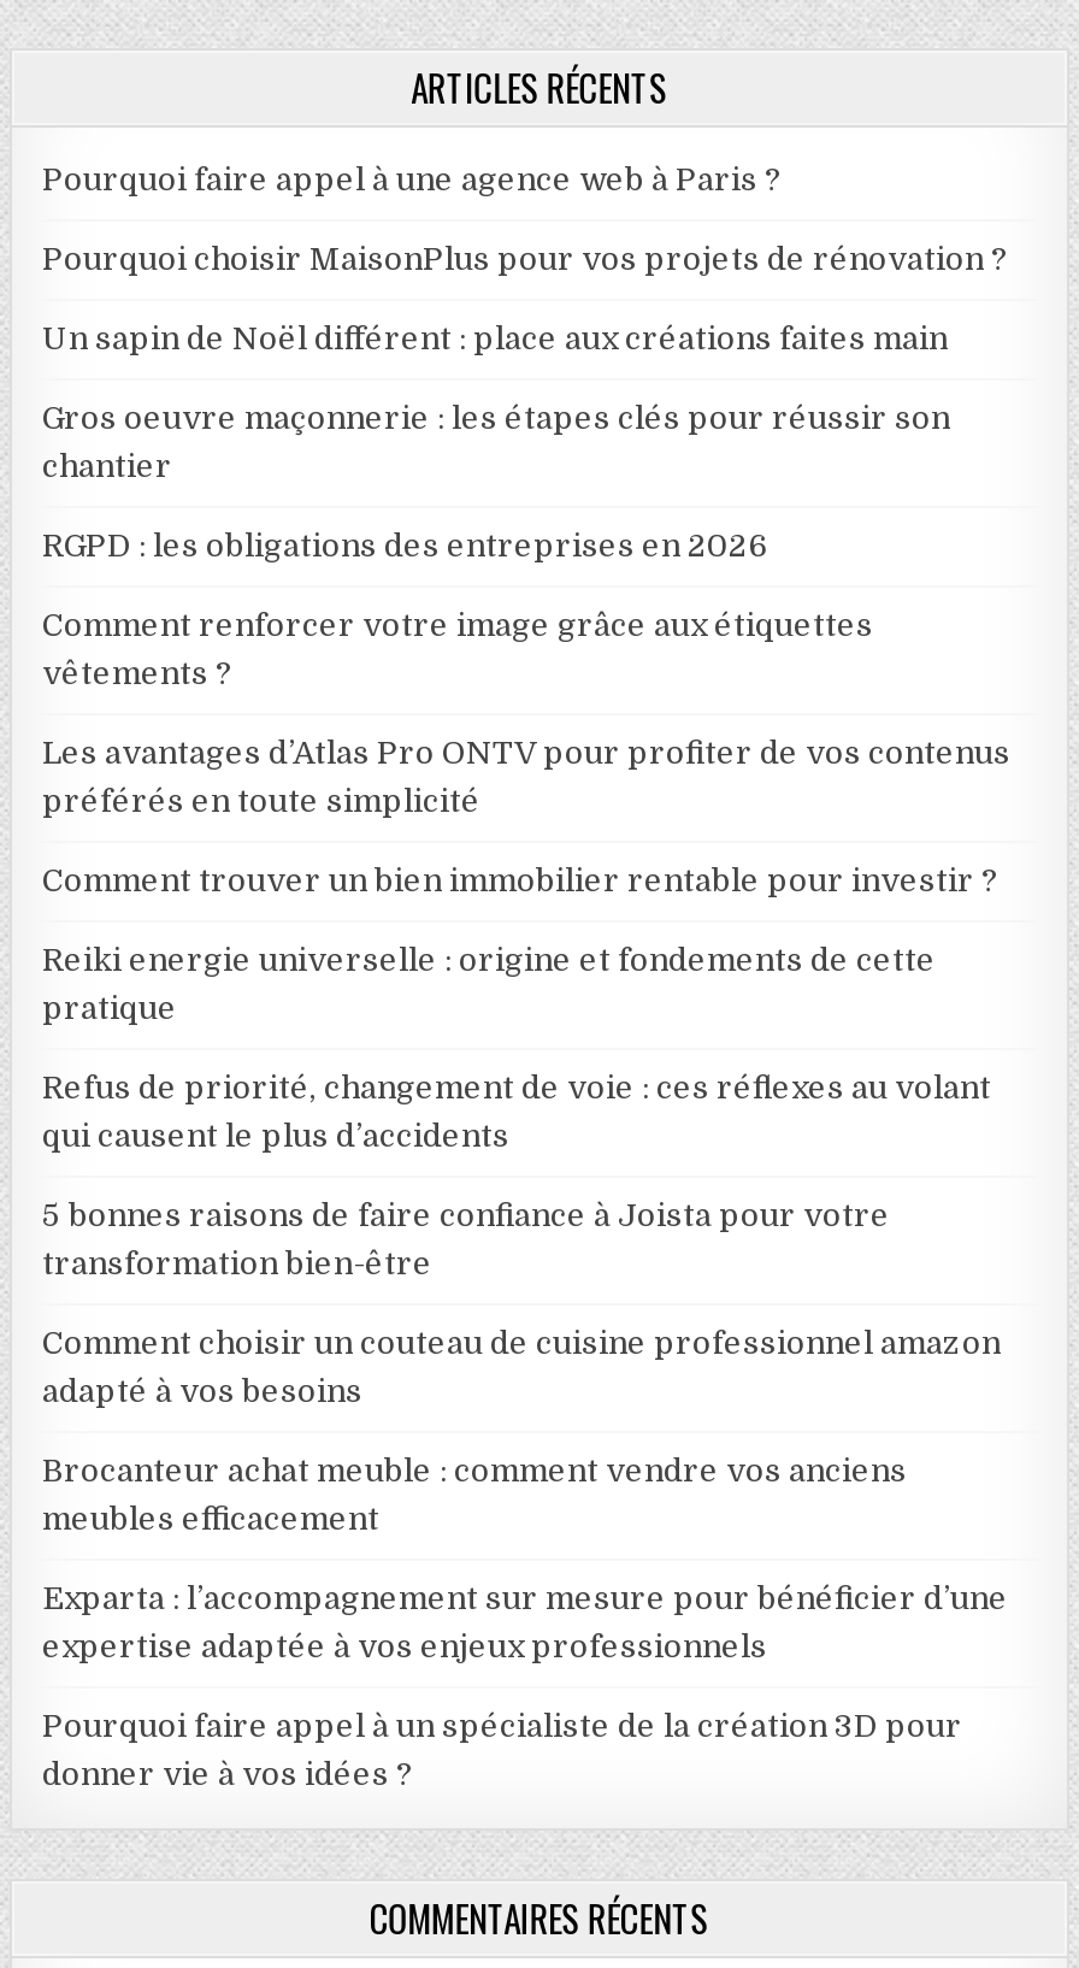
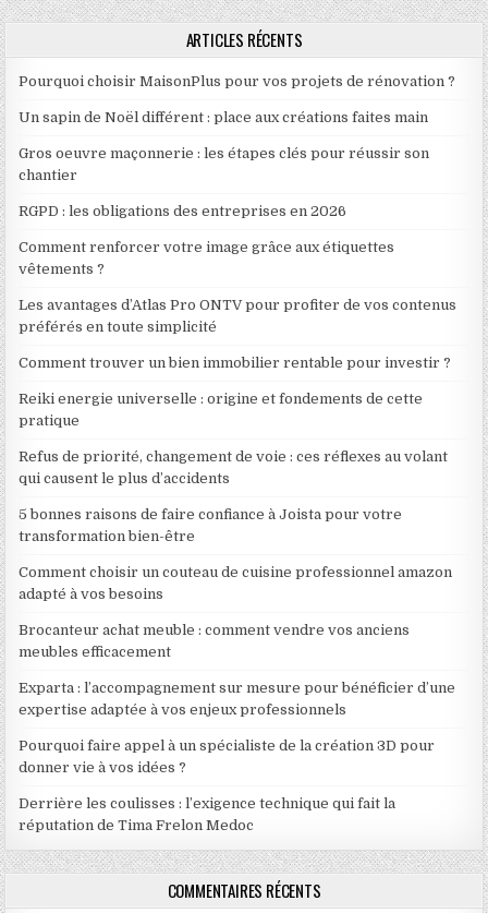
[42,160,782,197] Pourquoi faire appel à une agence web à Paris ? -> none
moved [42,240,1010,1791] -> [19,73,457,775]: Pourquoi choisir MaisonPlus pour vos projets de rénovation ? | Un sapin de Noël différent : place aux créations faites main | Gros oeuvre maçonnerie : les étapes clés pour réussir son | ... | Pourquoi faire appel à un spécialiste de la création 3D pour | donner vie à vos idées ?
none -> [19,795,396,833] Derrière les coulisses : l’exigence technique qui fait la | réputation de Tima Frelon Medoc

